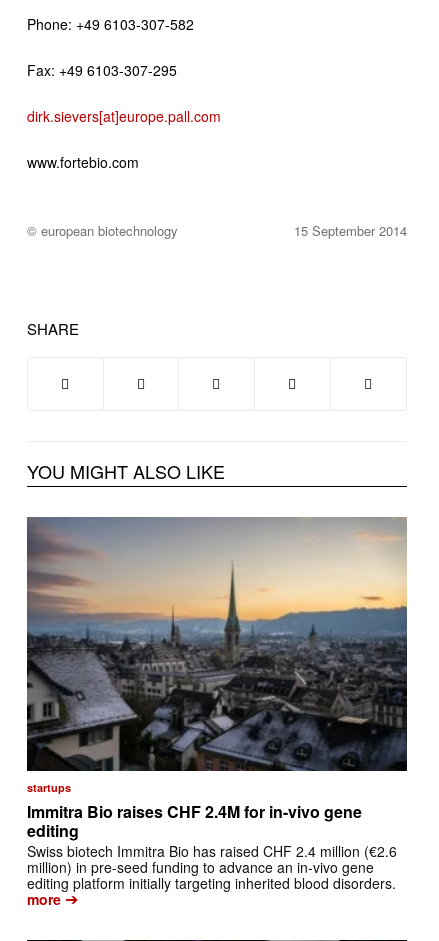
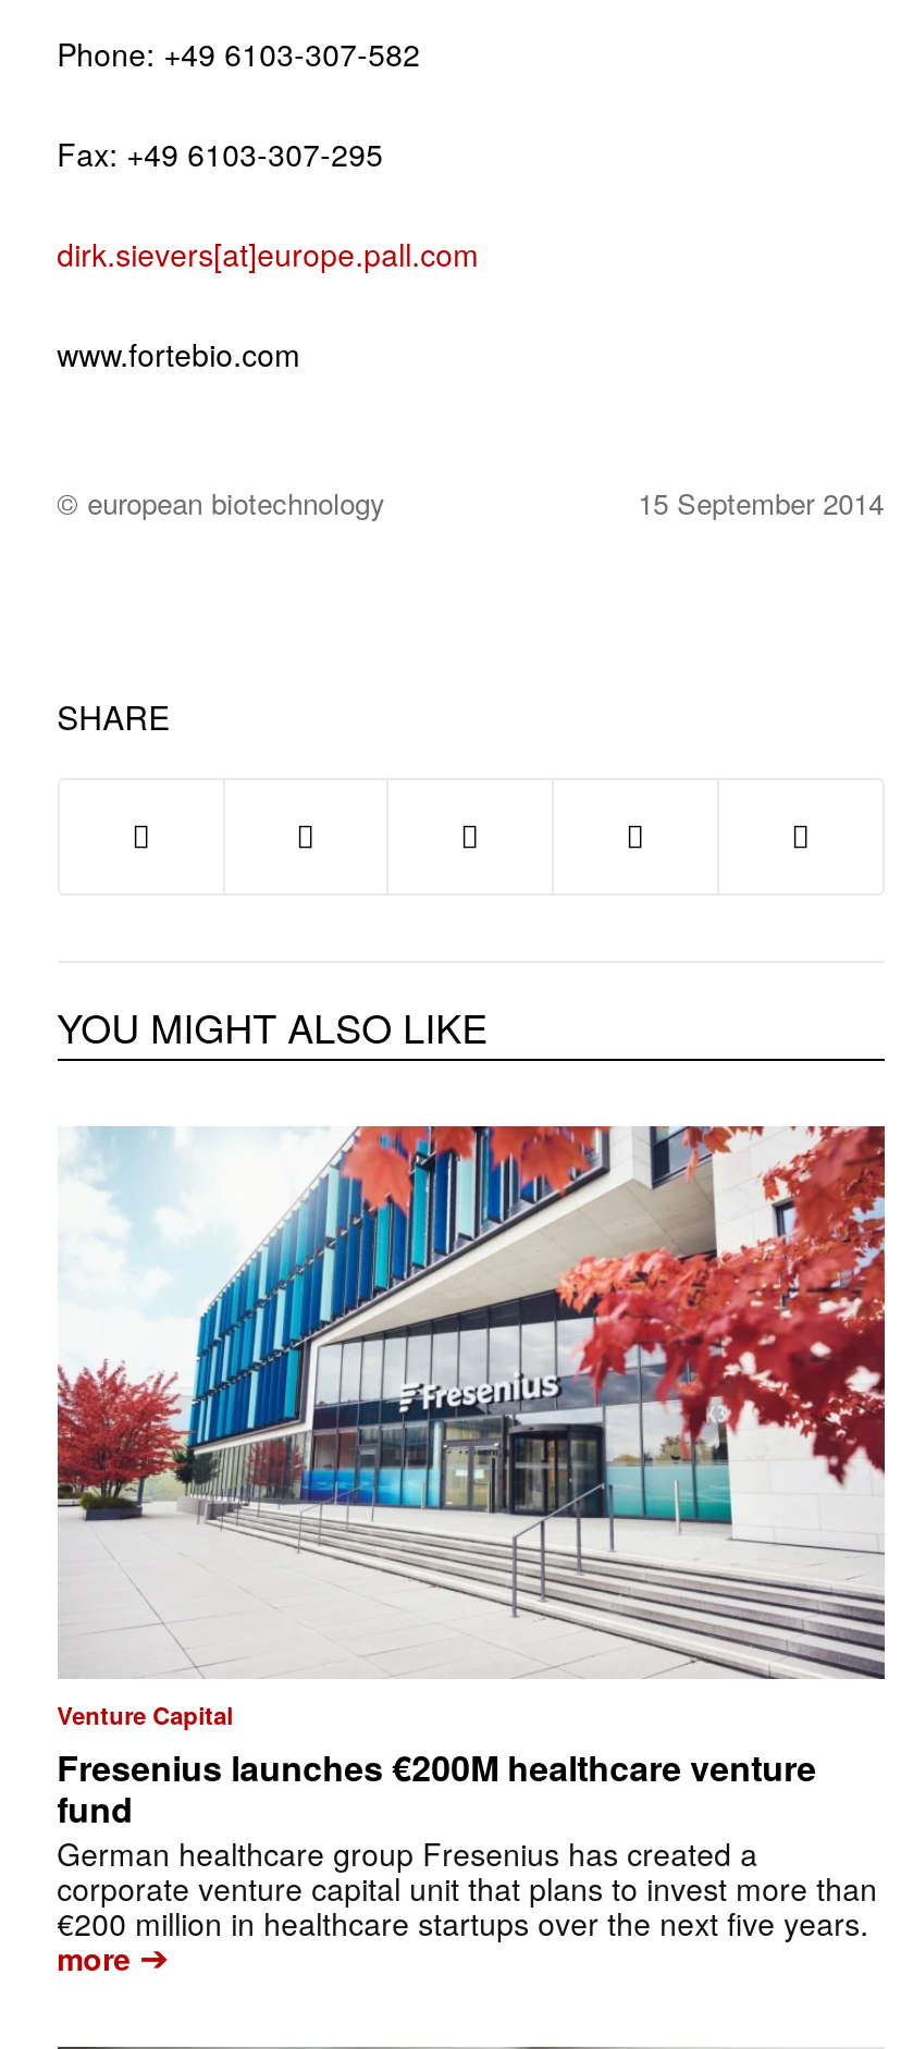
[26,516,408,893] [image] | startups | Immitra Bio raises CHF 2.4M for in-vivo gene | editing | Swiss biotech Immitra Bio has raised CHF 2.4 million (€2.6 | million) in pre-seed funding to advance an in-vivo gene | editing platform initially targeting inherited blood disorders. -> [55,1124,887,1945] [image] | Venture Capital | Fresenius launches €200M healthcare venture | fund | German healthcare group Fresenius has created a | corporate venture capital unit that plans to invest more than | €200 million in healthcare startups over the next five years.

